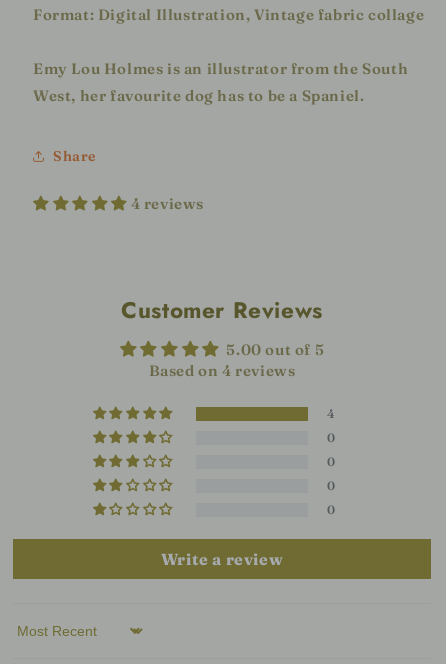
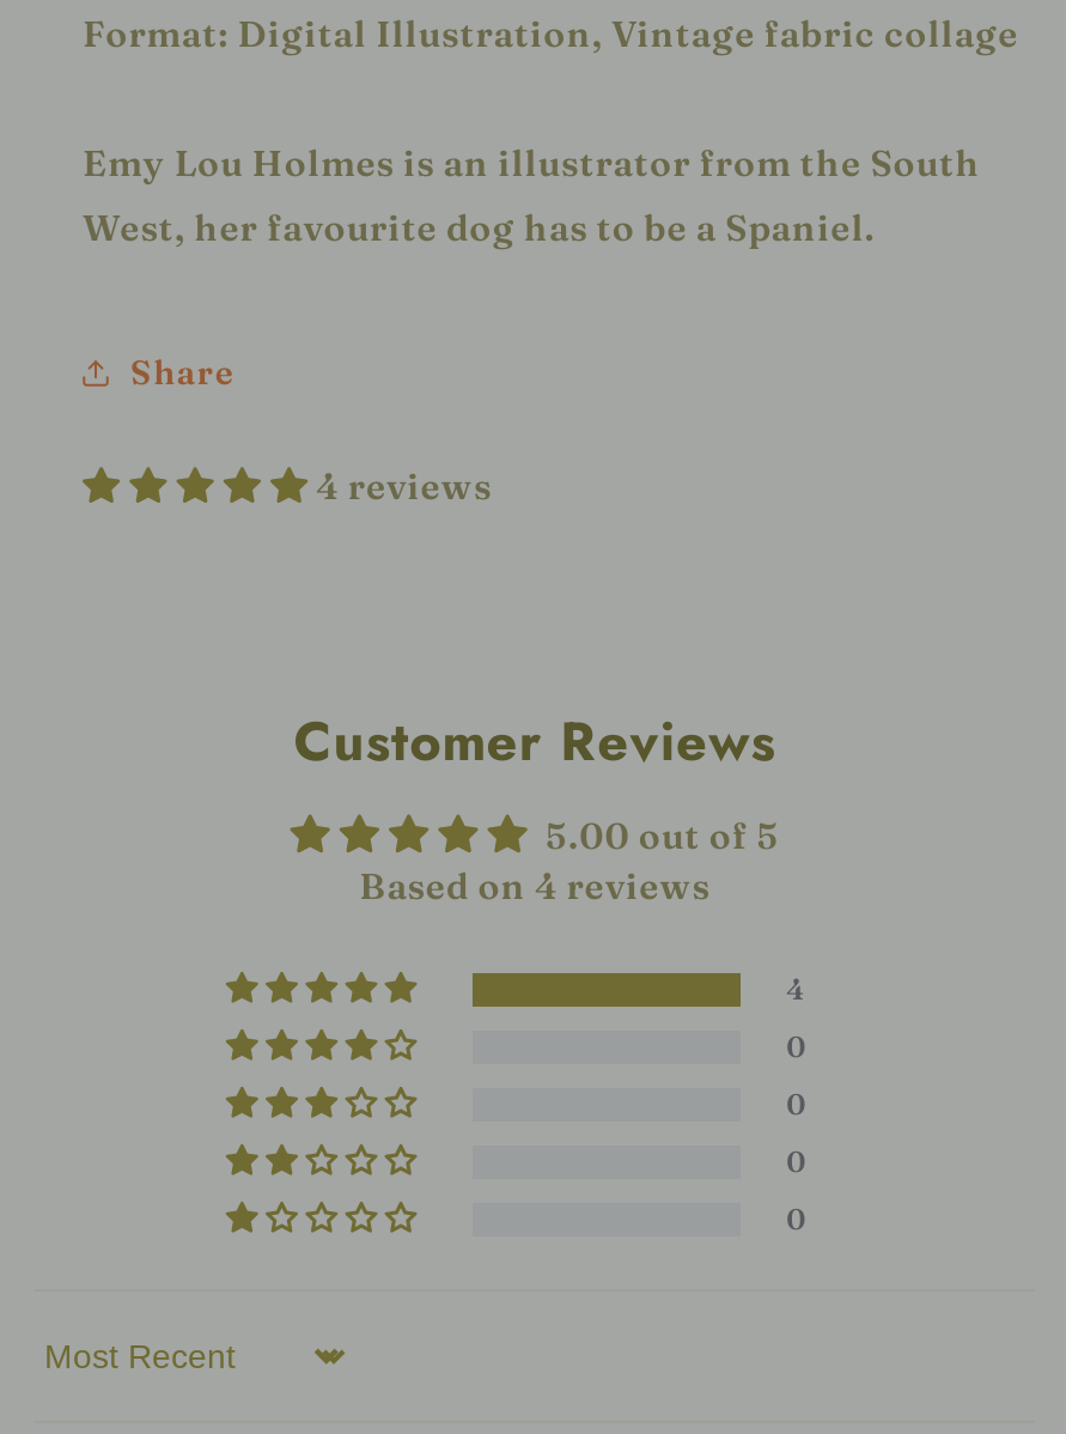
[161,549,283,569] Write a review -> none

